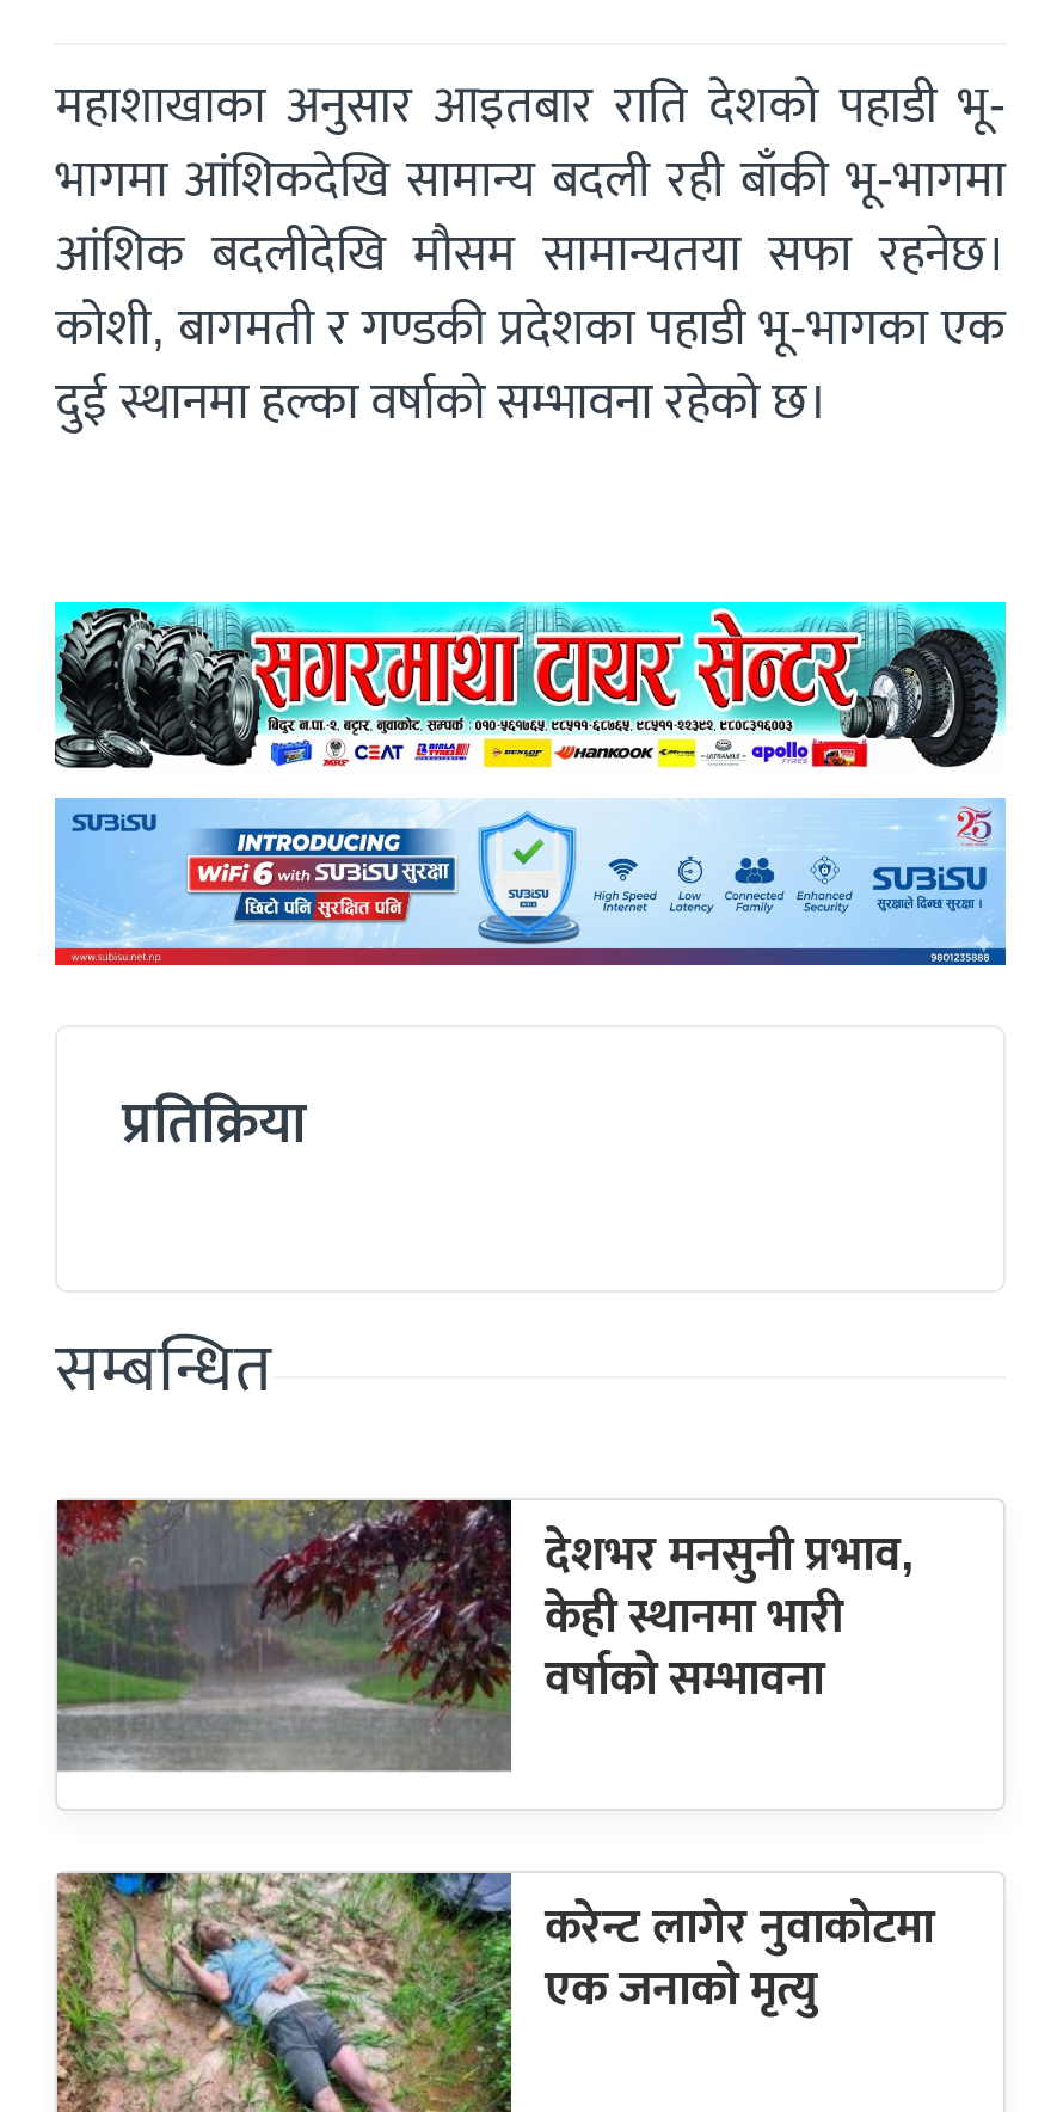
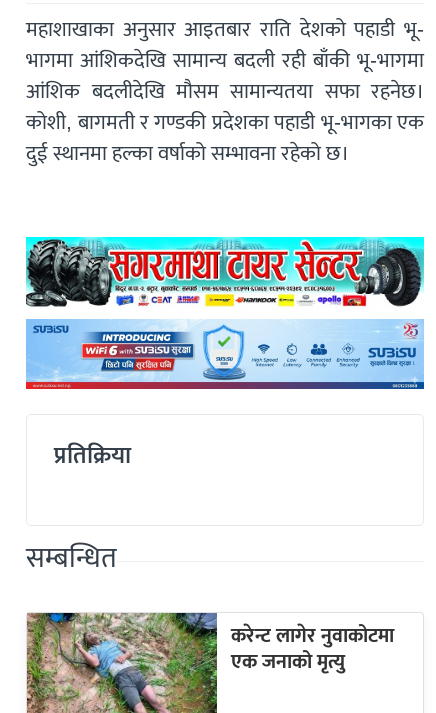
[55,1498,915,1773] [image] | देशभर मनसुनी प्रभाव, | केही स्थानमा भारी | वर्षाको सम्भावना -> none

